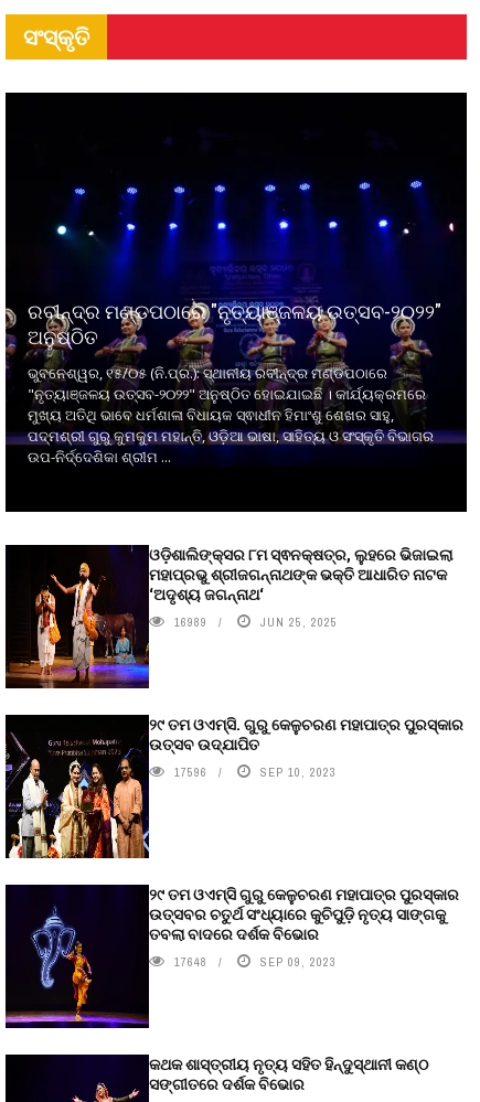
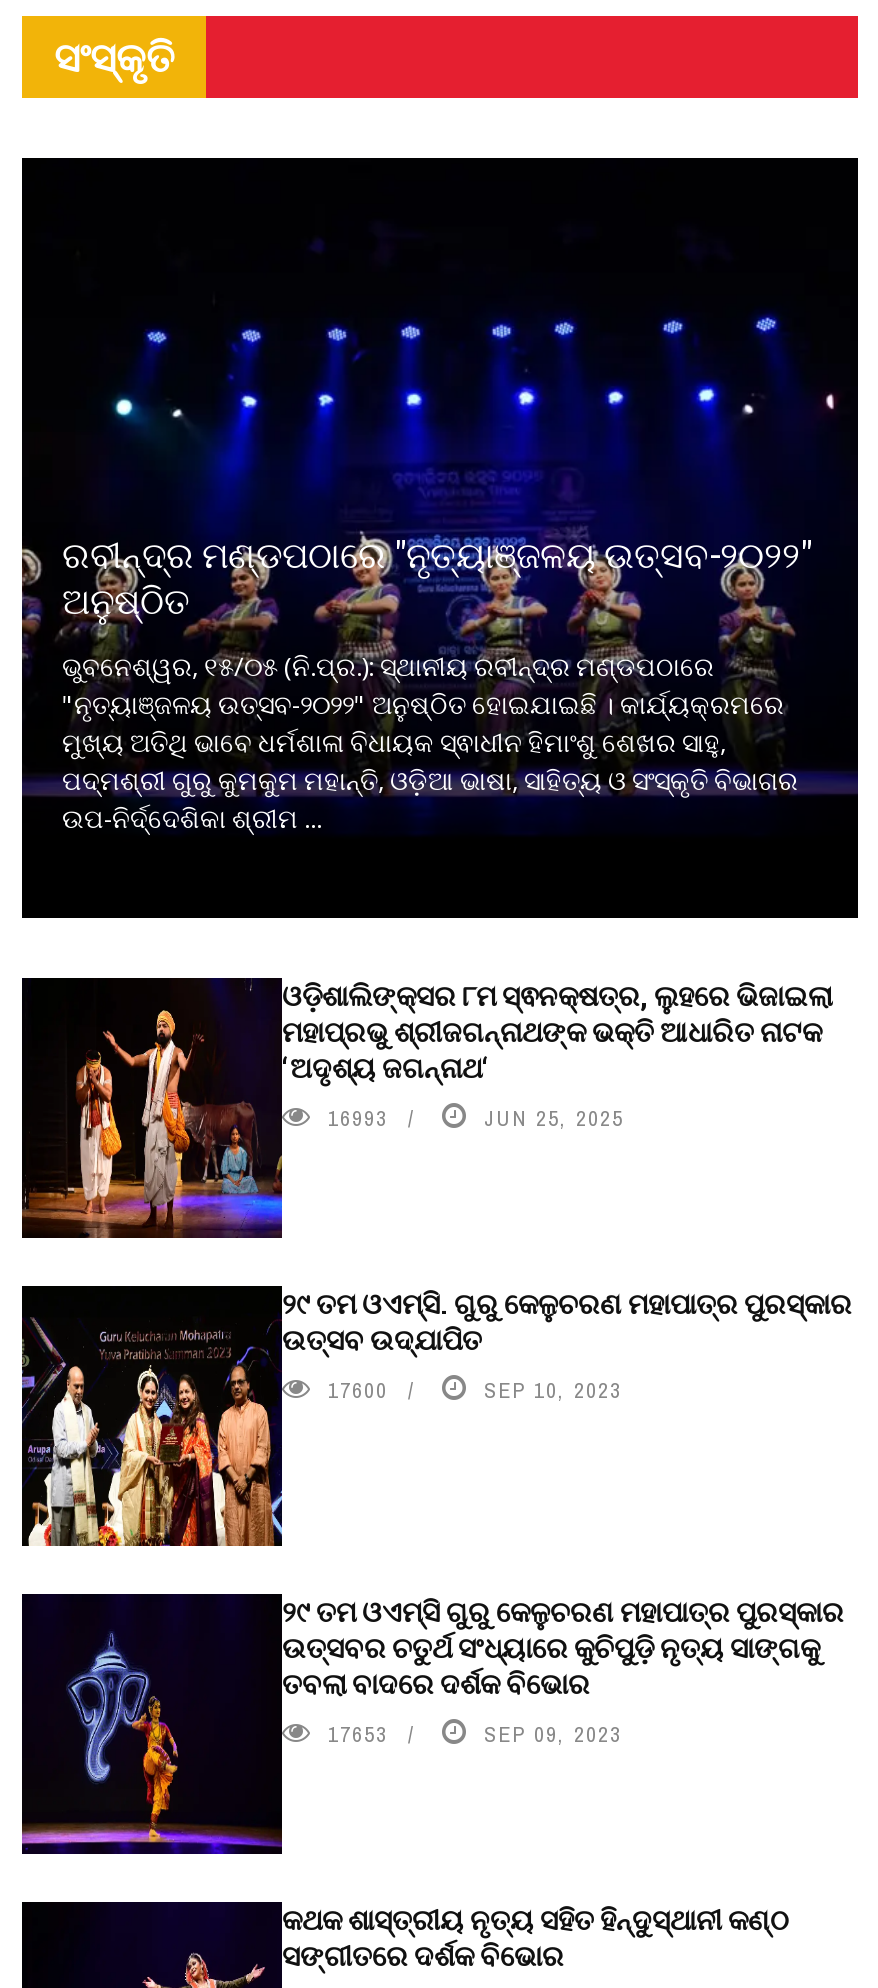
[174,614,207,629] 16989 -> [328,1103,388,1131] 16993
[174,764,207,779] 17596 -> [328,1375,388,1403] 17600
[174,954,207,969] 17648 -> [328,1719,388,1747] 17653

